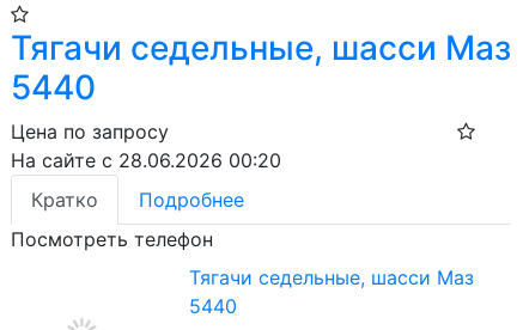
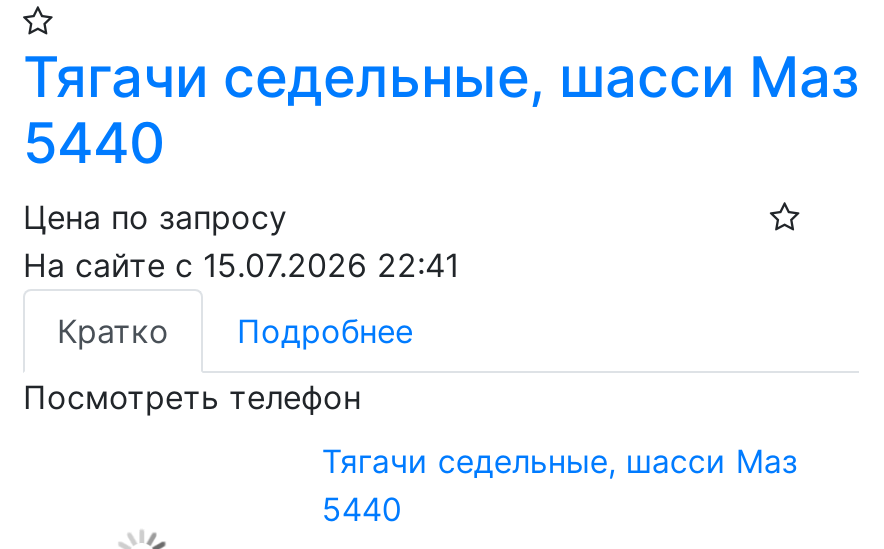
[11,148,281,172] На сайте с 28.06.2026 00:20 -> [23,244,459,284] На сайте с 15.07.2026 22:41

